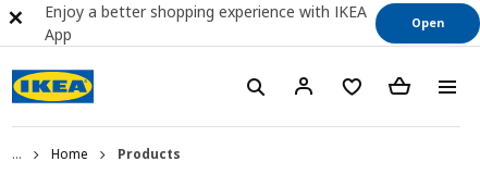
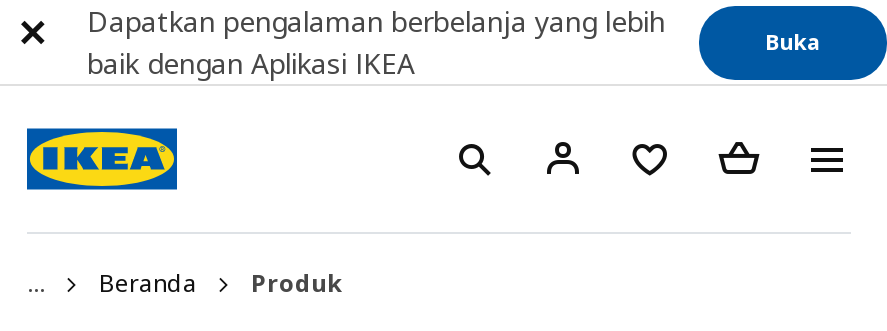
[45,1,367,45] Enjoy a better shopping experience with IKEA | App -> [87,2,665,82] Dapatkan pengalaman berbelanja yang lebih | baik dengan Aplikasi IKEA
[411,14,444,30] Open -> [765,26,821,56] Buka
[51,145,181,163] Home | Products -> [99,266,343,300] Beranda | Produk

